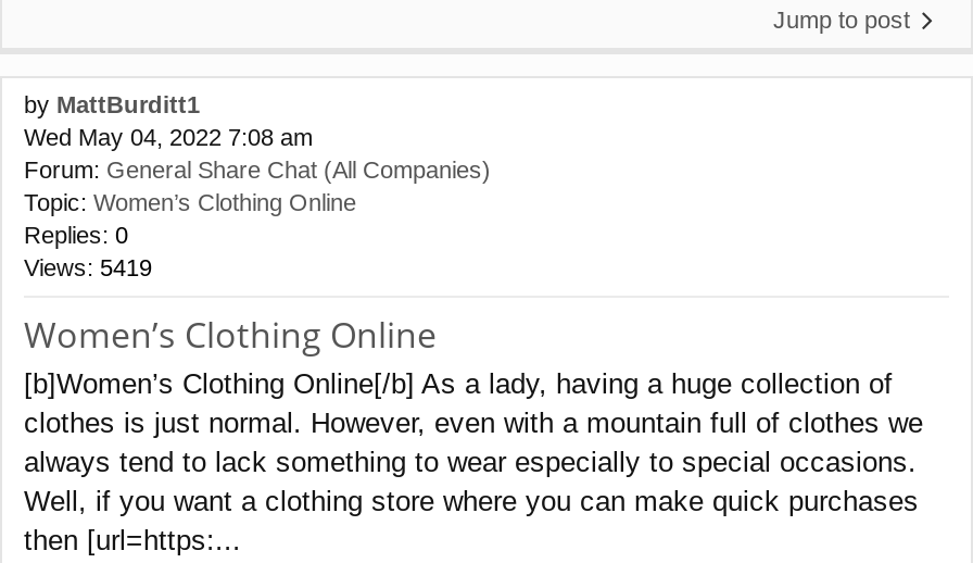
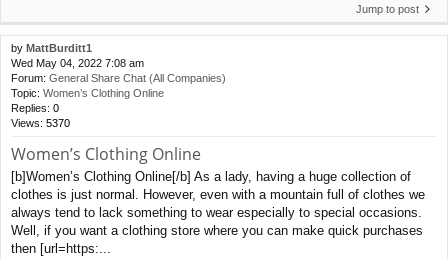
[24,253,152,280] Views: 5419 -> [11,117,70,129] Views: 5370

